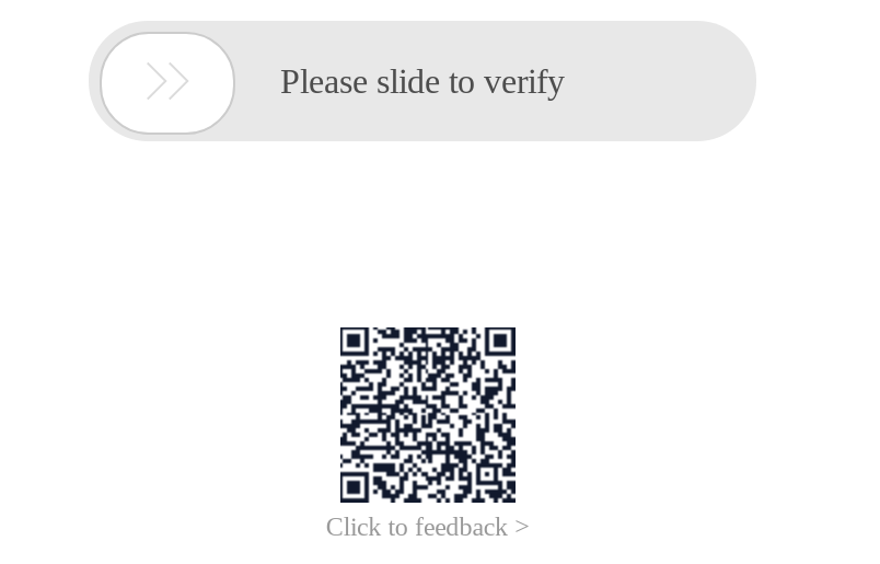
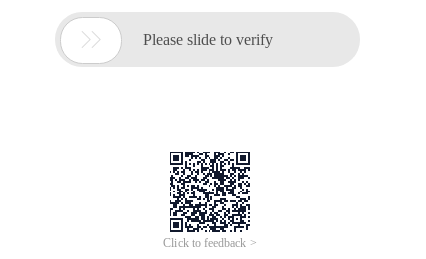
[340,325,518,505] [image] -> [170,152,251,233] [image]

